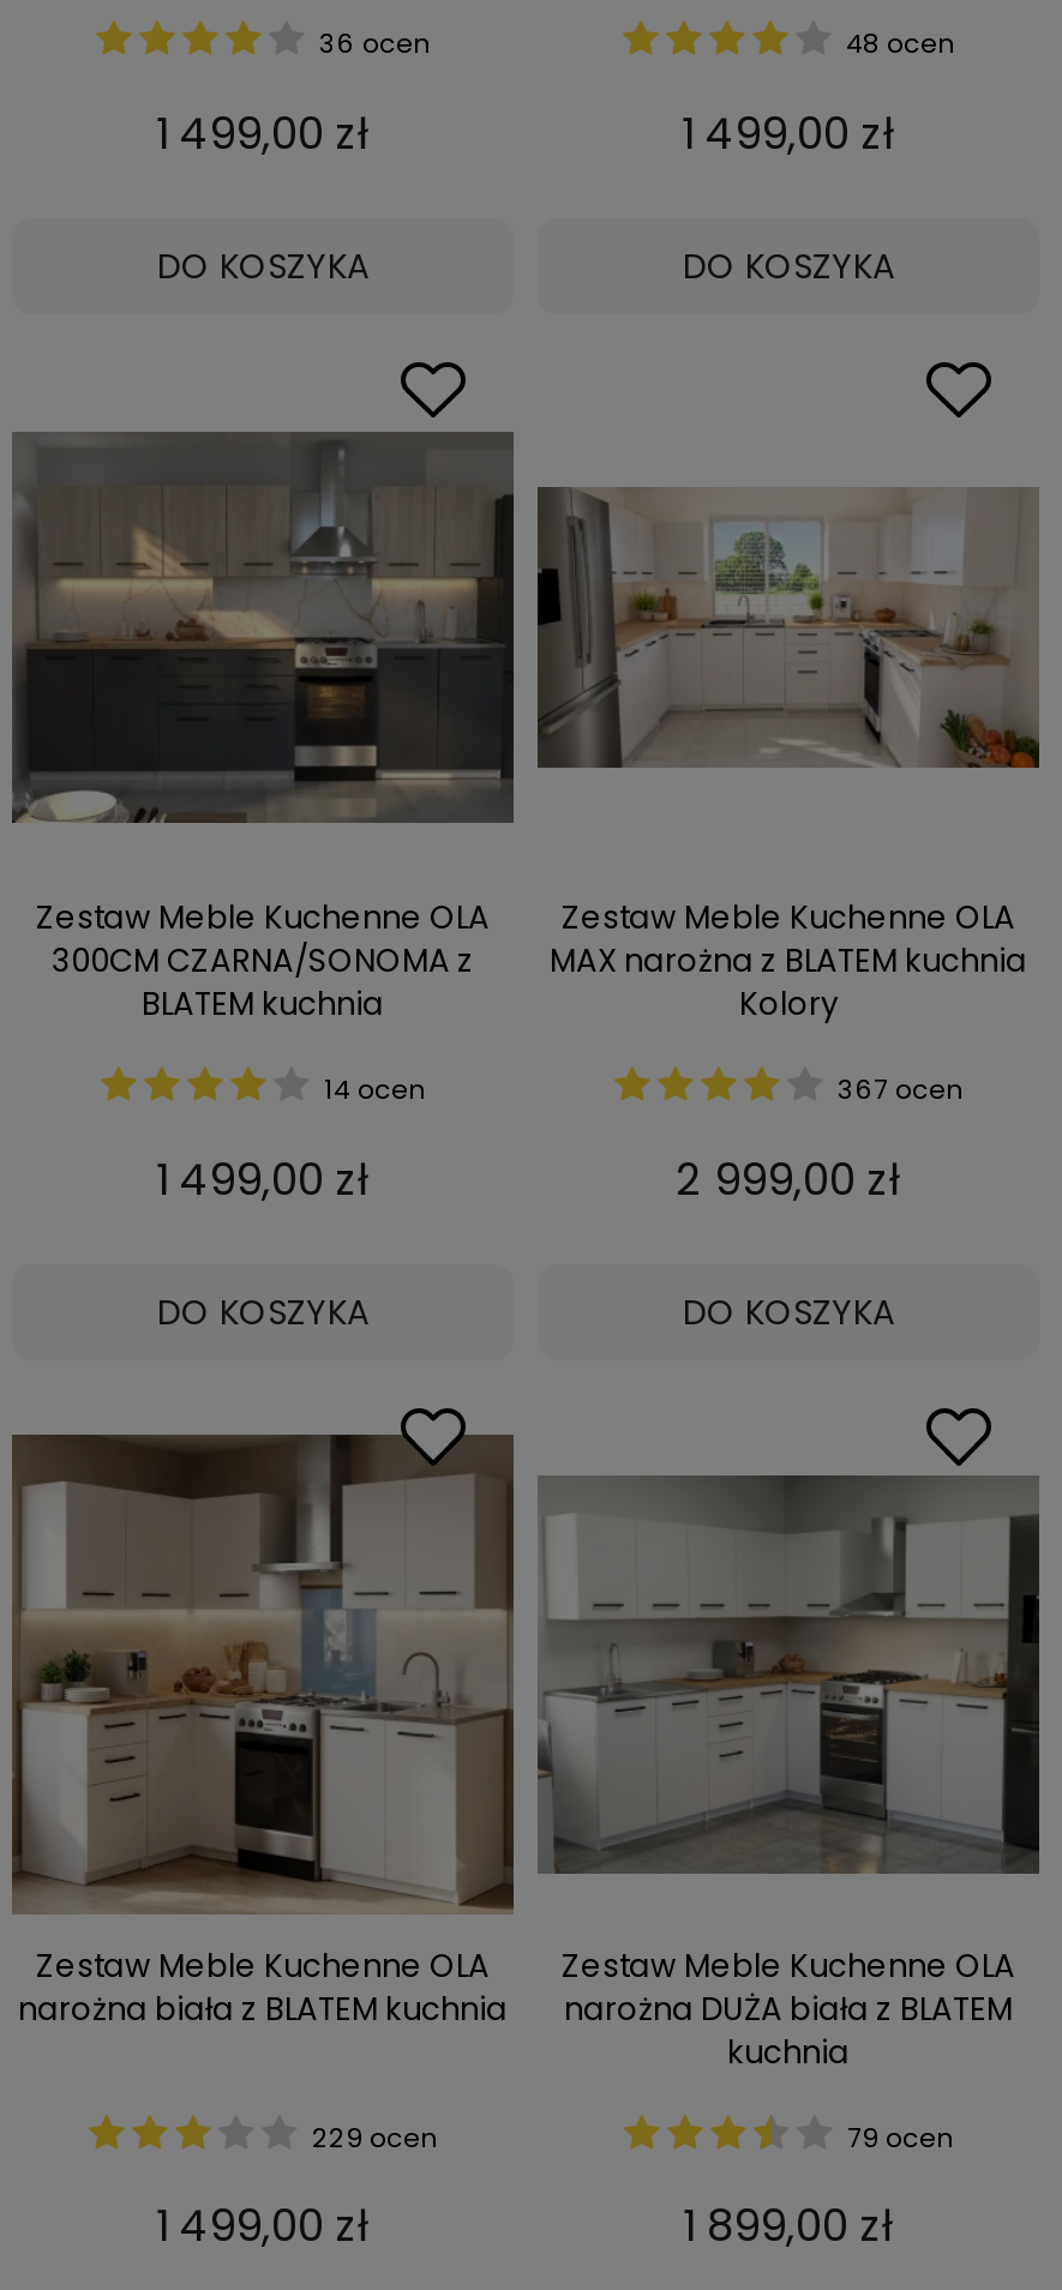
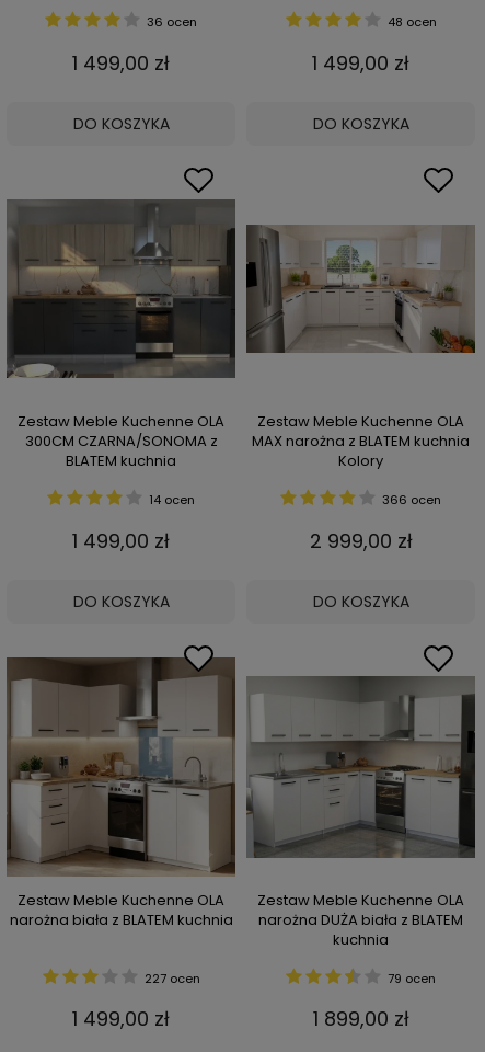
[830,1071,962,1109] 367 ocen -> [379,491,441,509] 366 ocen
[305,2118,437,2156] 229 ocen -> [141,970,200,987] 227 ocen

